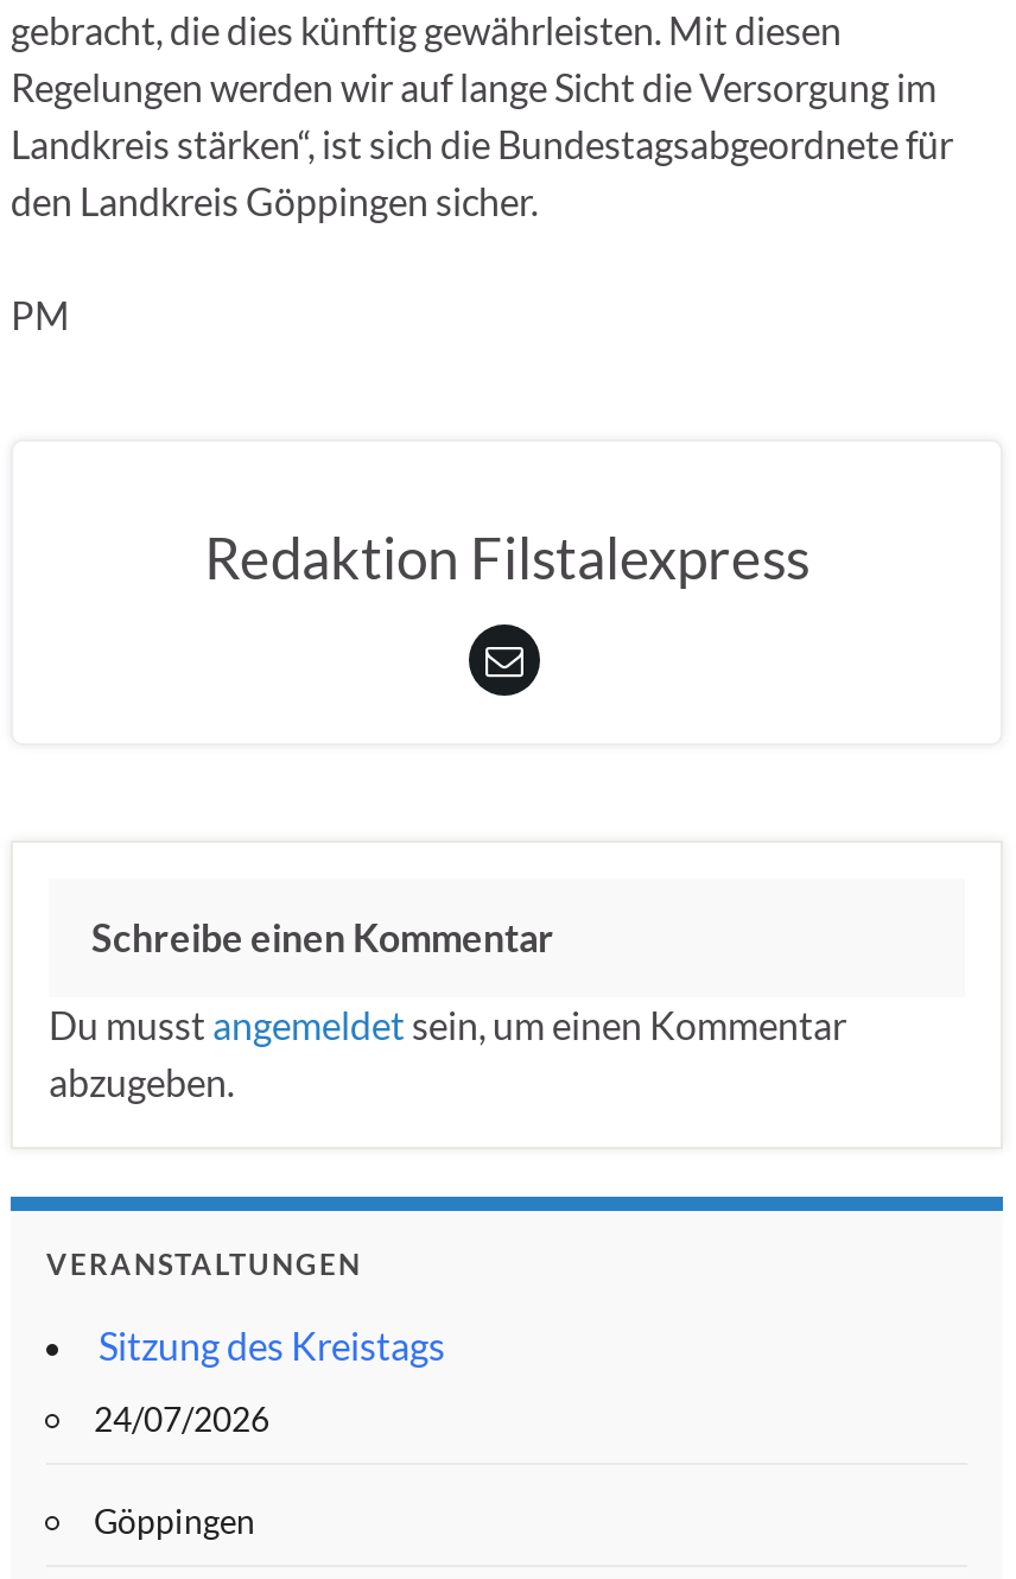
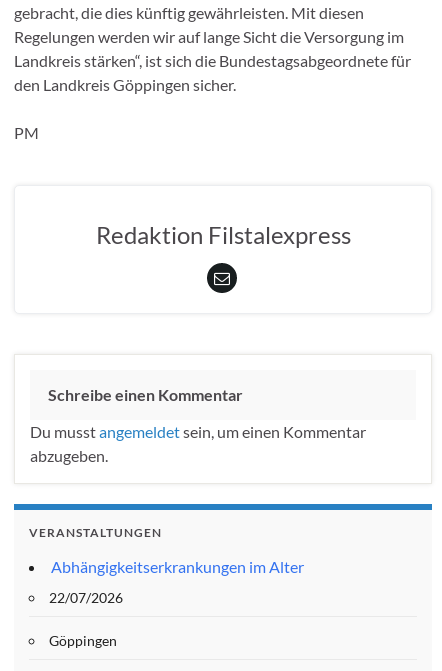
[99,1323,445,1368] Sitzung des Kreistags -> [51,557,304,576] Abhängigkeitserkrankungen im Alter
[94,1399,269,1439] 24/07/2026 -> [49,589,123,606] 22/07/2026

